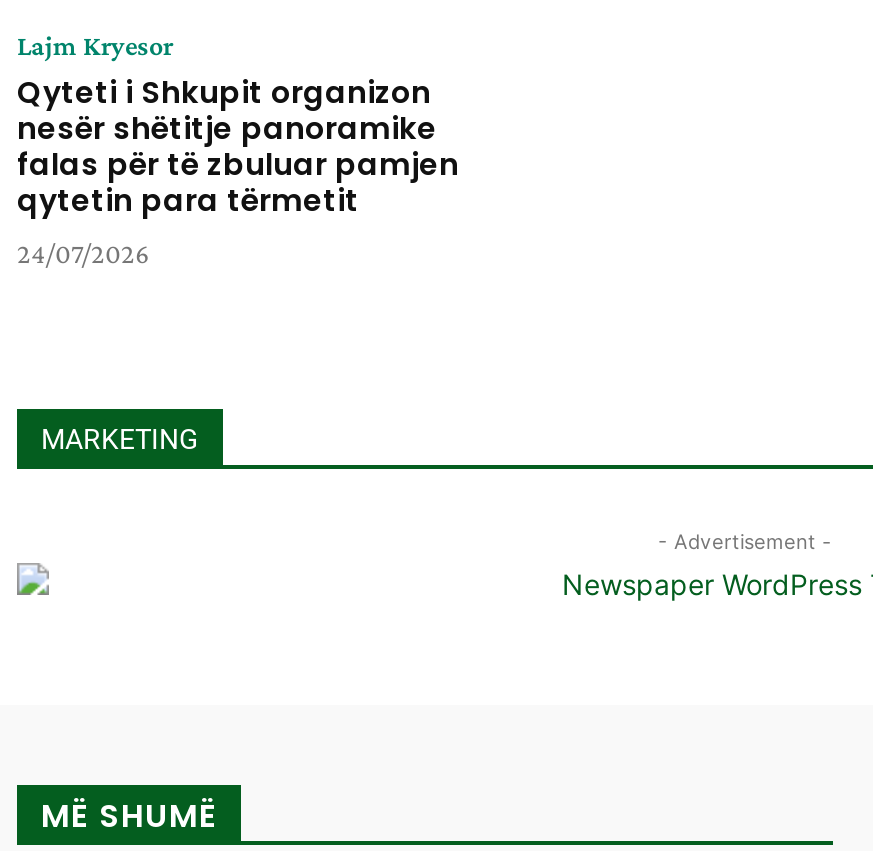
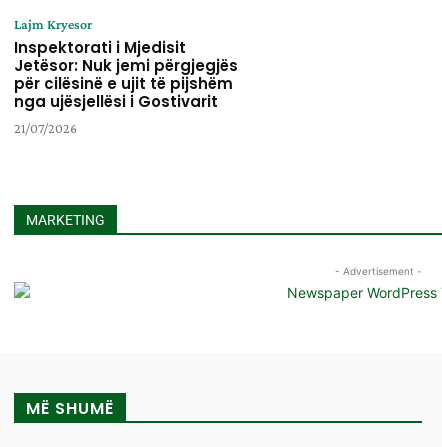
[17,71,459,269] Qyteti i Shkupit organizon | nesër shëtitje panoramike | falas për të zbuluar pamjen | qytetin para tërmetit | 24/07/2026 -> [14,37,238,136] Inspektorati i Mjedisit | Jetësor: Nuk jemi përgjegjës | për cilësinë e ujit të pijshëm | nga ujësjellësi i Gostivarit | 21/07/2026

